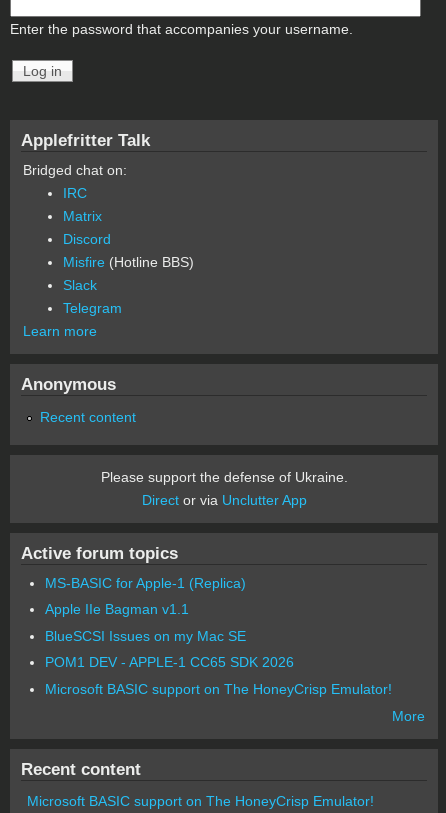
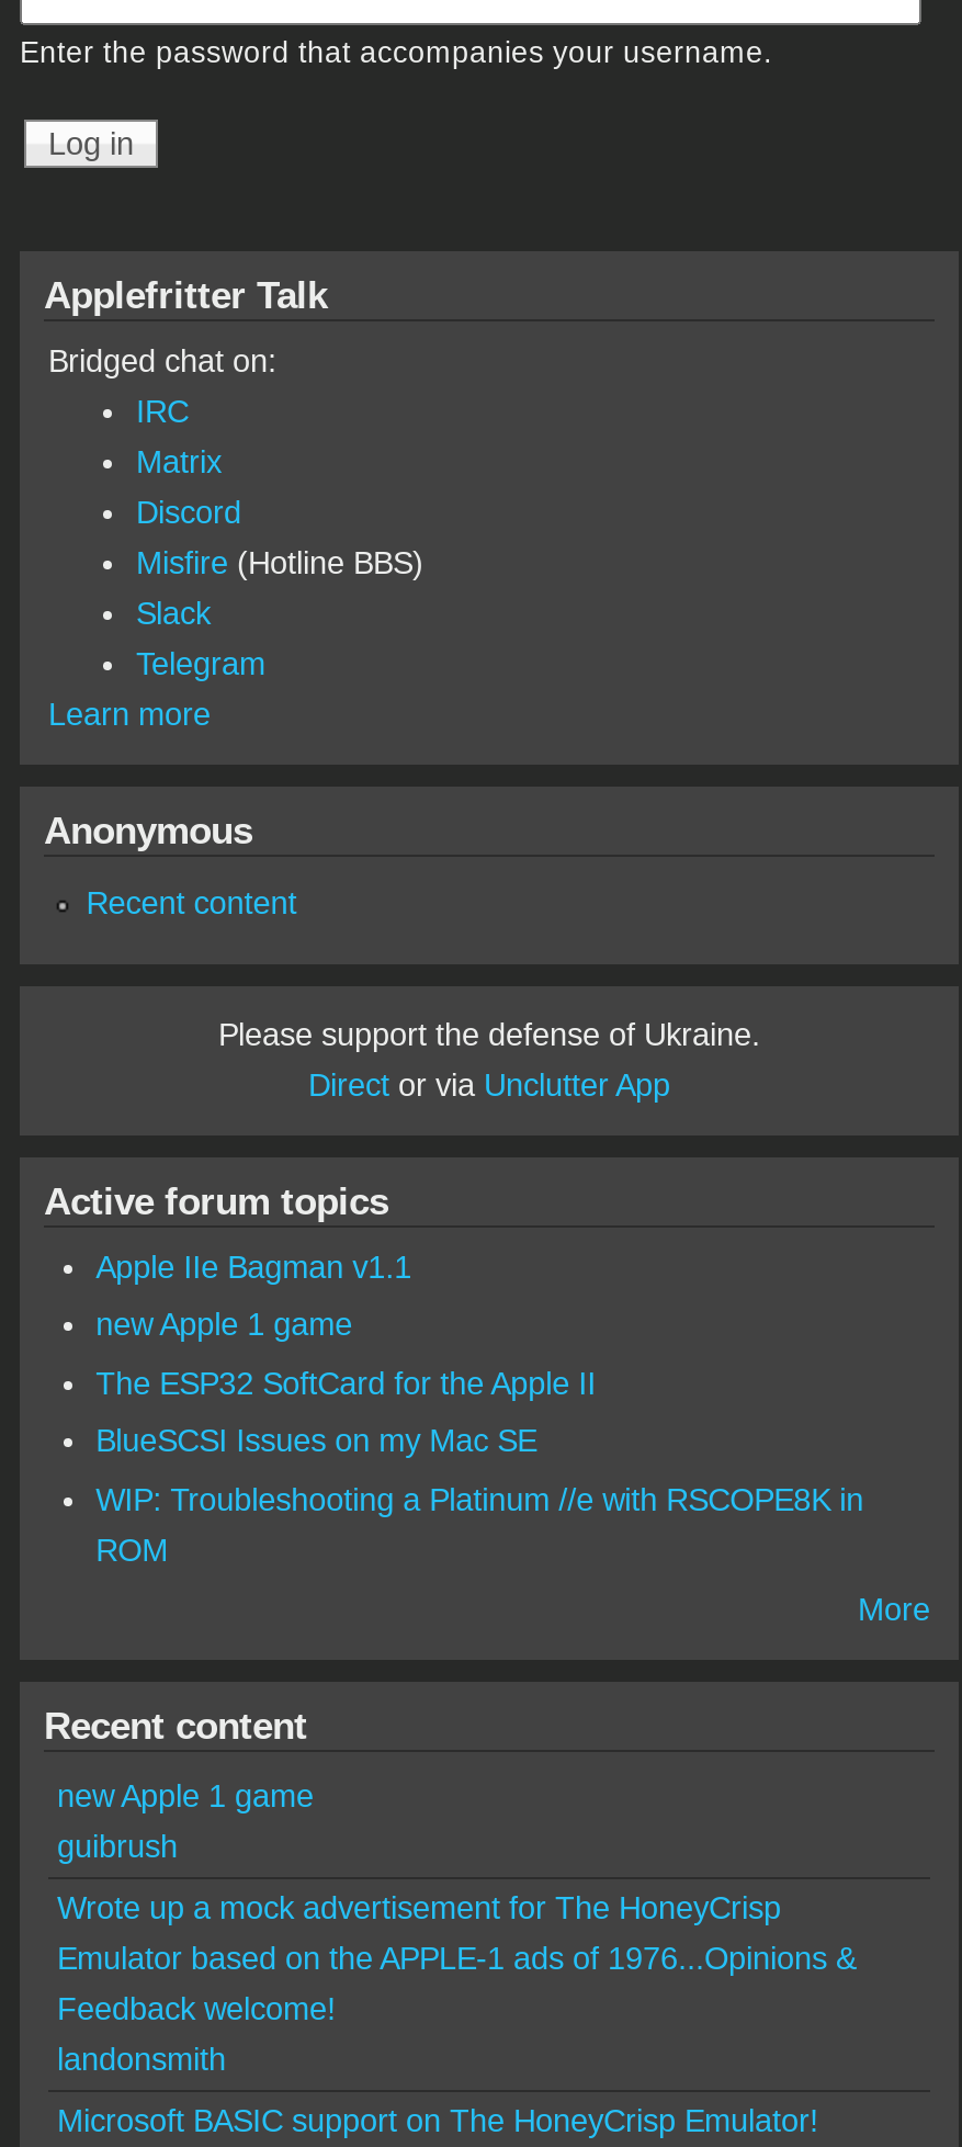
[45,574,246,590] MS-BASIC for Apple-1 (Replica) -> none
moved [45,601,189,617] -> [96,1248,412,1284]: Apple IIe Bagman v1.1
none -> [96,1307,596,1400] new Apple 1 game | The ESP32 SoftCard for the Apple II
[45,654,392,697] POM1 DEV - APPLE-1 CC65 SDK 2026 | Microsoft BASIC support on The HoneyCrisp Emulator! -> [96,1482,863,1568] WIP: Troubleshooting a Platinum //e with RSCOPE8K in | ROM
none -> [57,1777,856,2076] new Apple 1 game | guibrush | Wrote up a mock advertisement for The HoneyCrisp | Emulator based on the APPLE-1 ads of 1976...Opinions & | Feedback welcome! | landonsmith

